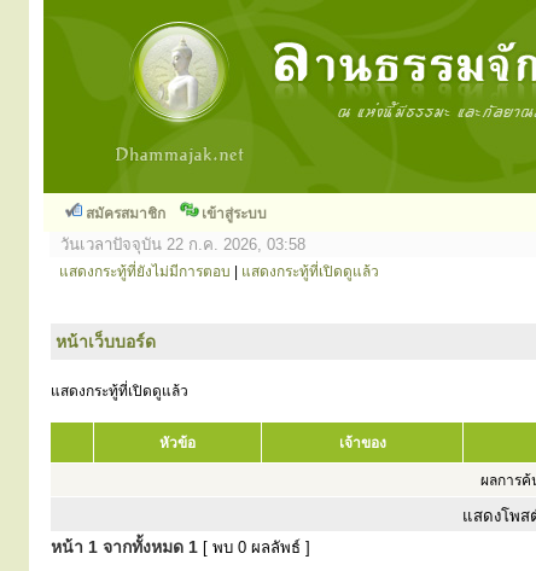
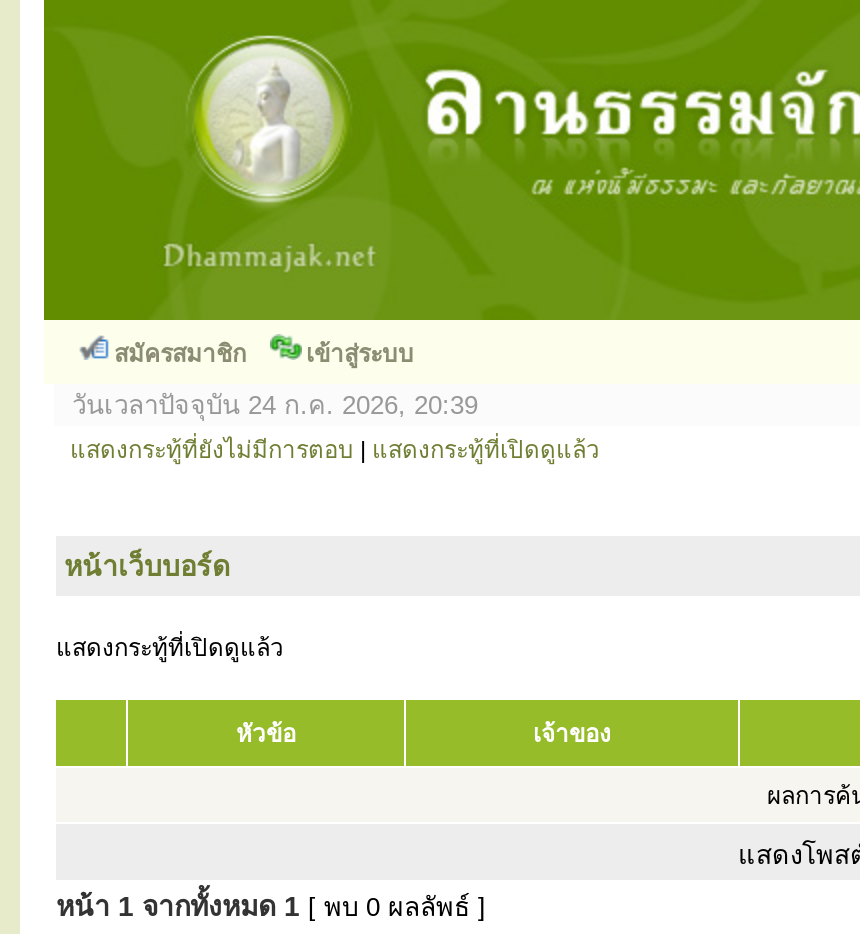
[60,235,315,254] วันเวลาปัจจุบัน 22 ก.ค. 2026, 03:58 -> [72,390,494,420] วันเวลาปัจจุบัน 24 ก.ค. 2026, 20:39

